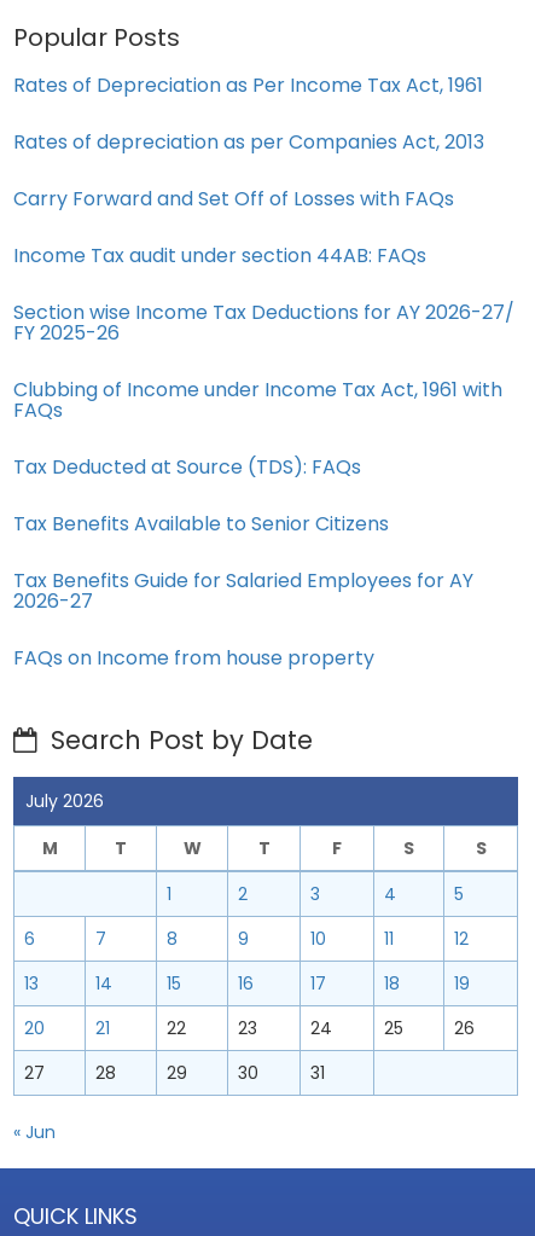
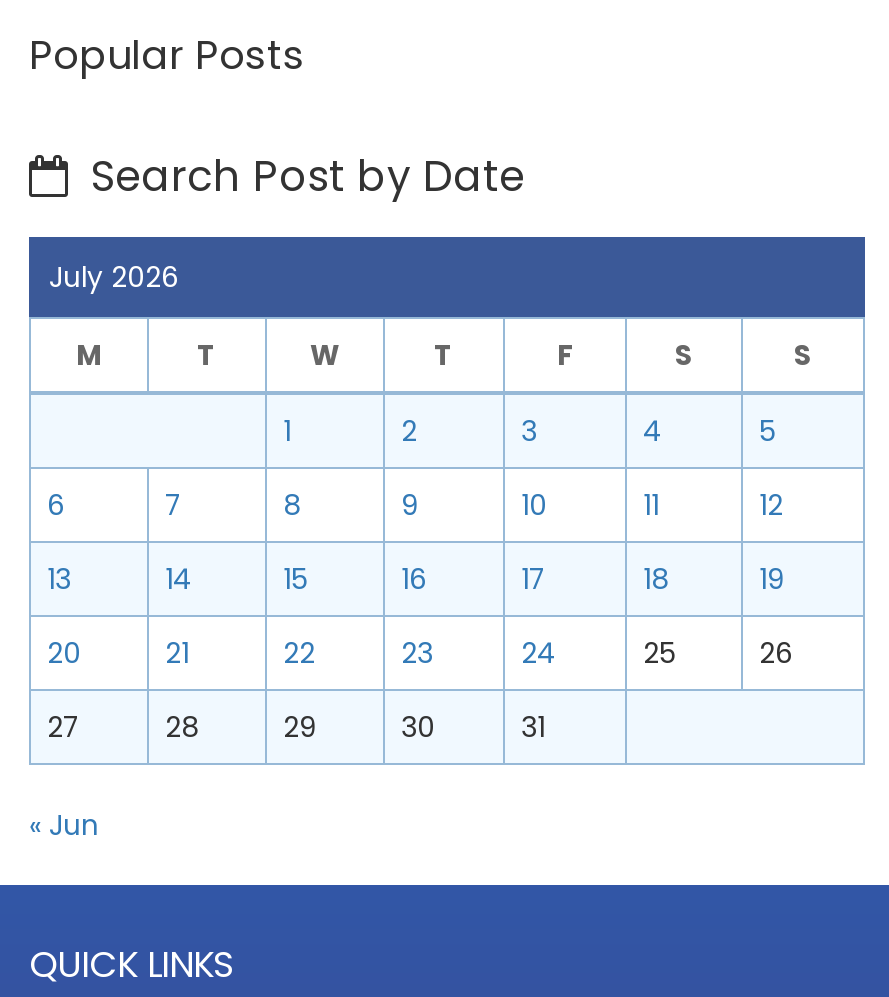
[13,71,514,672] Rates of Depreciation as Per Income Tax Act, 1961 | Rates of depreciation as per Companies Act, 2013 | Carry Forward and Set Off of Losses with FAQs | Income Tax audit under section 44AB: FAQs | Section wise Income Tax Deductions for AY 2026-27/ | FY 2025-26 | Clubbing of Income under Income Tax Act, 1961 with | FAQs | Tax Deducted at Source (TDS): FAQs | Tax Benefits Available to Senior Citizens | Tax Benefits Guide for Salaried Employees for AY | 2026-27 | FAQs on Income from house property -> none

